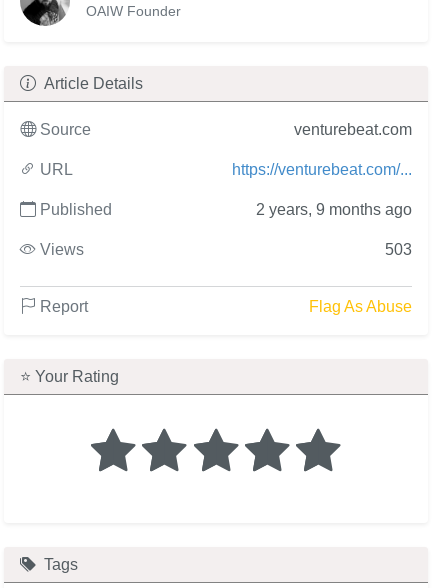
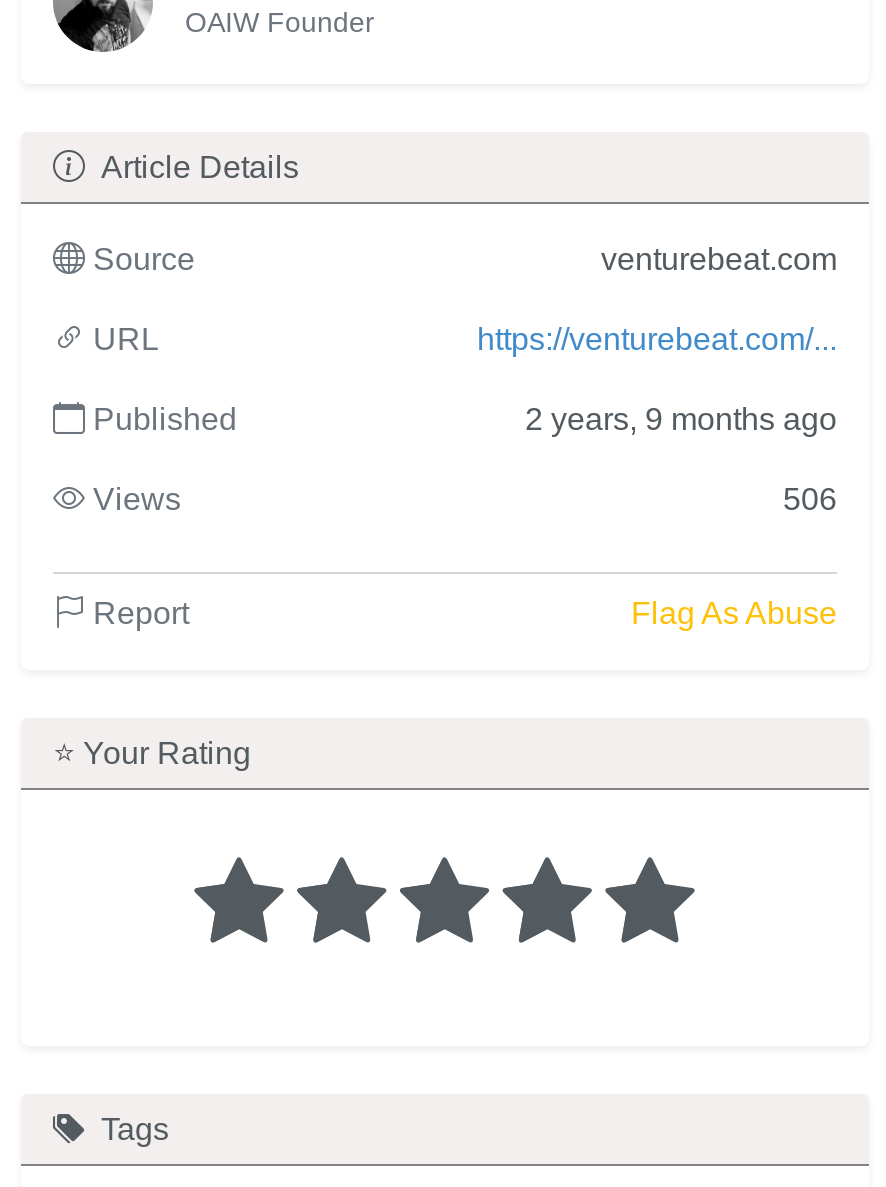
[385,241,412,258] 503 -> [783,483,837,517] 506

